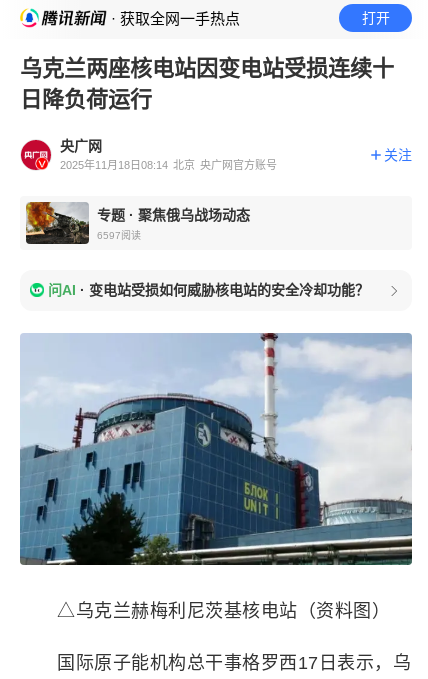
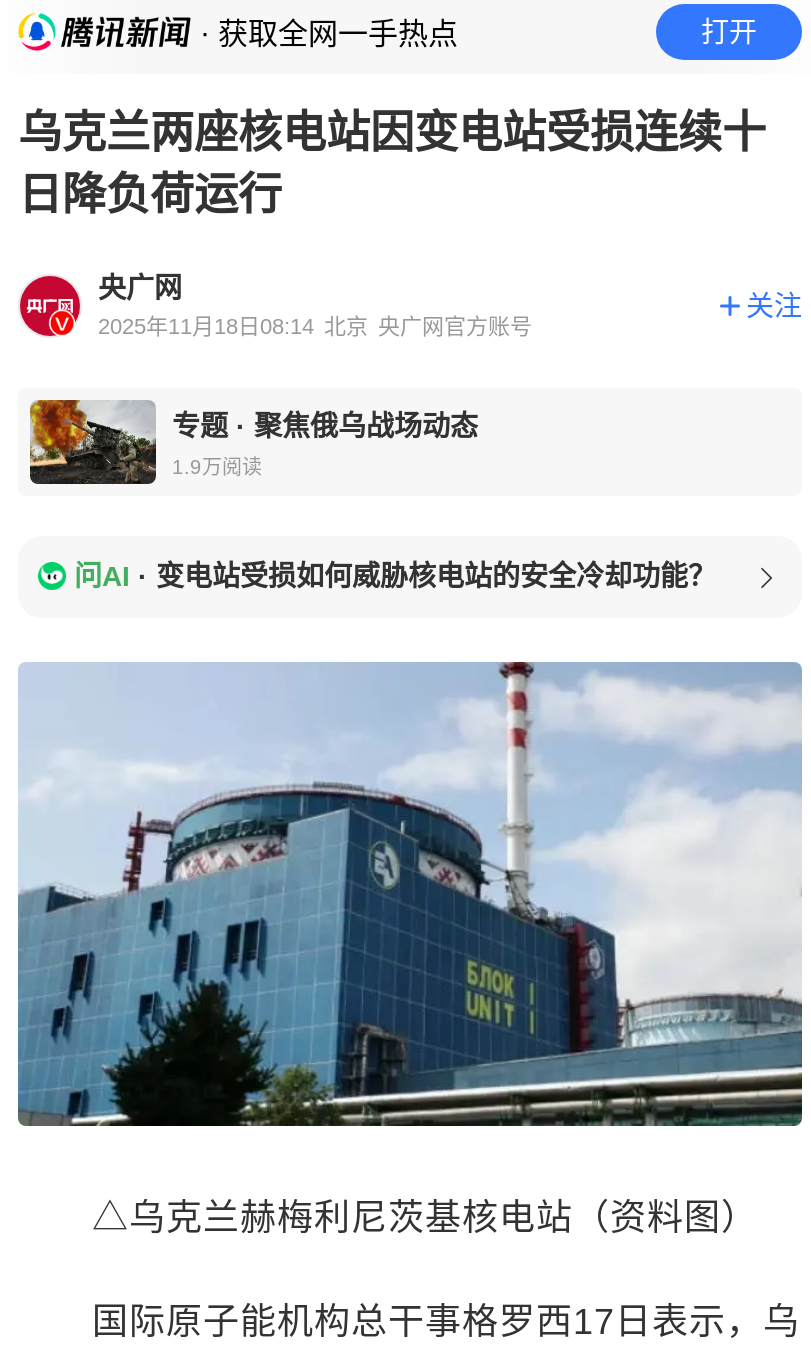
[97,229,141,240] 6597阅读 -> [172,455,262,477] 1.9万阅读

